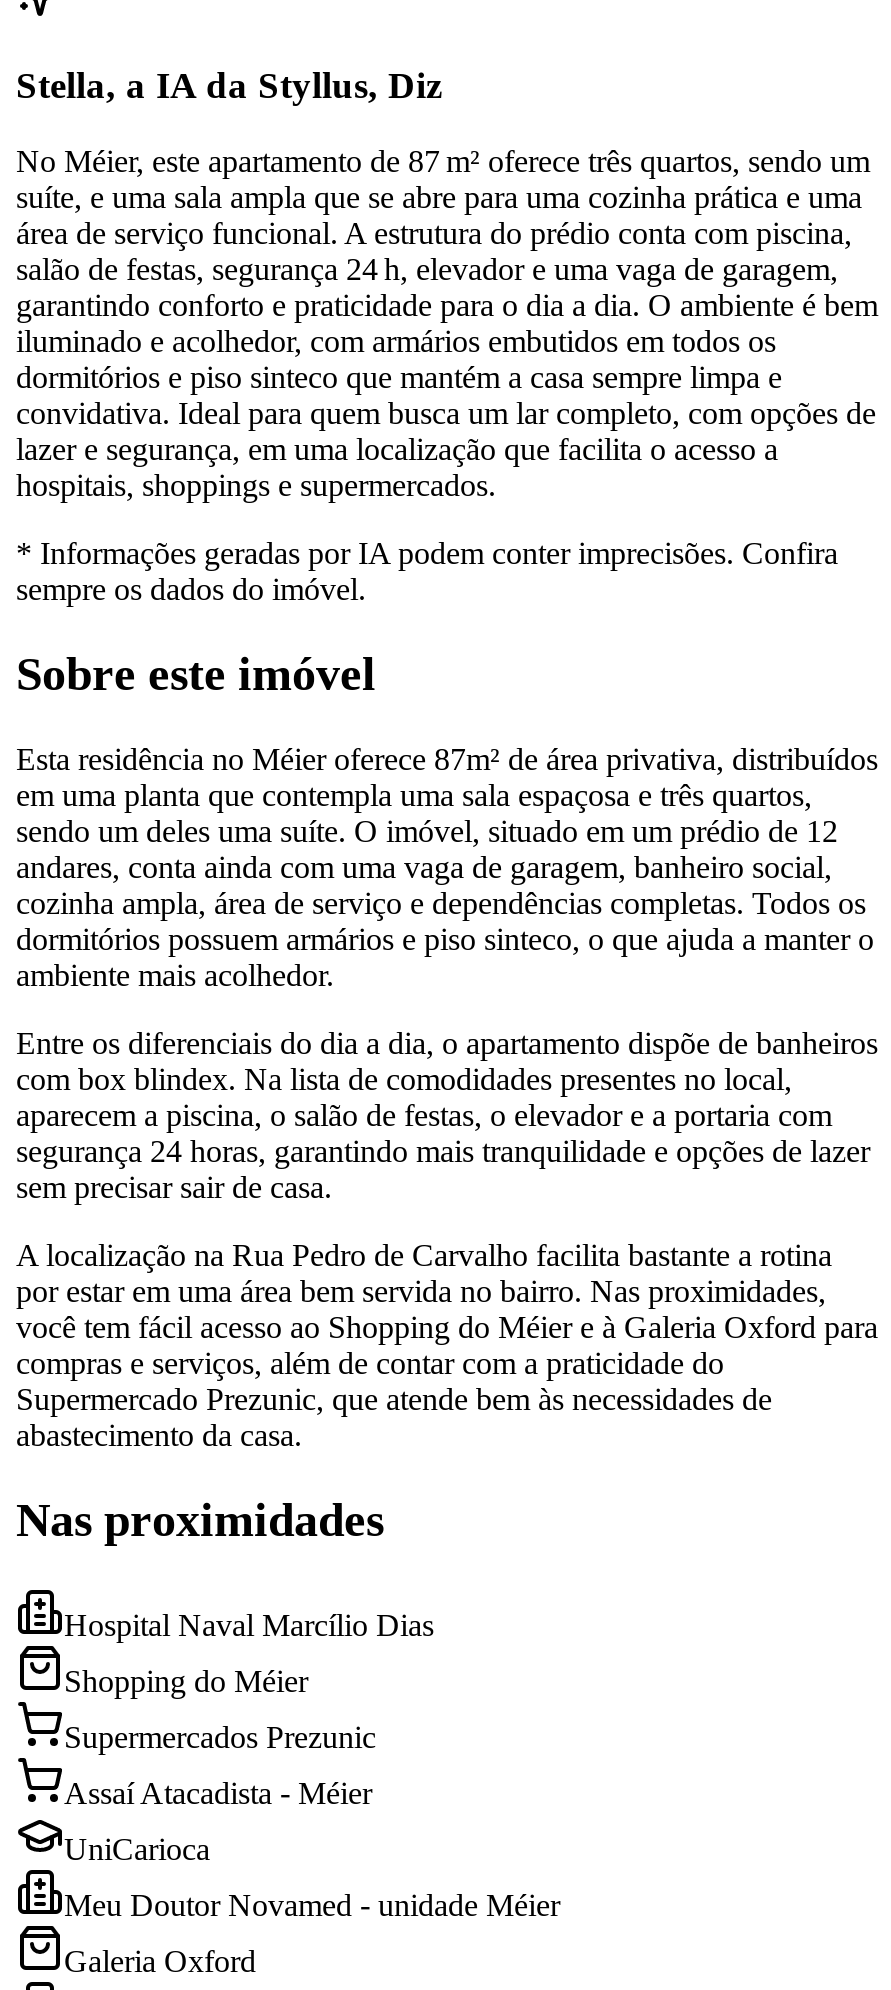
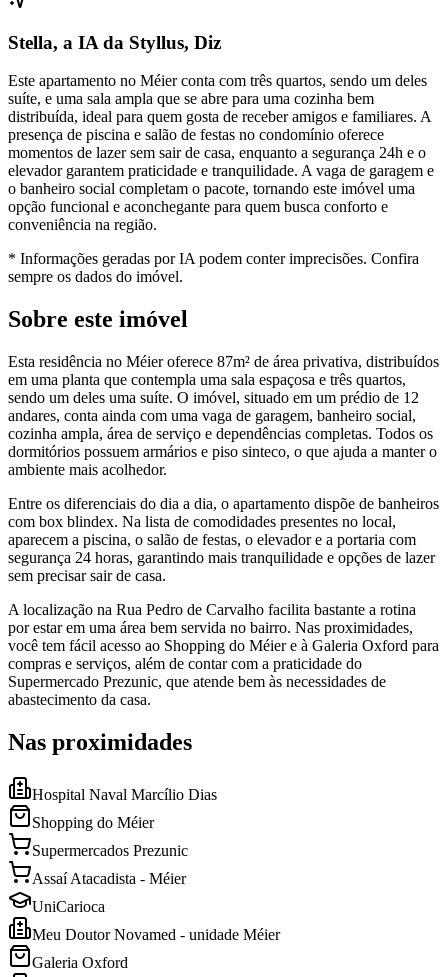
[16,145,878,503] No Méier, este apartamento de 87 m² oferece três quartos, sendo um | suíte, e uma sala ampla que se abre para uma cozinha prática e uma | área de serviço funcional. A estrutura do prédio conta com piscina, | salão de festas, segurança 24 h, elevador e uma vaga de garagem, | garantindo conforto e praticidade para o dia a dia. O ambiente é bem | iluminado e acolhedor, com armários embutidos em todos os | dormitórios e piso sinteco que mantém a casa sempre limpa e | convidativa. Ideal para quem busca um lar completo, com opções de | lazer e segurança, em uma localização que facilita o acesso a | hospitais, shoppings e supermercados. -> [8,72,434,233] Este apartamento no Méier conta com três quartos, sendo um deles | suíte, e uma sala ampla que se abre para uma cozinha bem | distribuída, ideal para quem gosta de receber amigos e familiares. A | presença de piscina e salão de festas no condomínio oferece | momentos de lazer sem sair de casa, enquanto a segurança 24h e o | elevador garantem praticidade e tranquilidade. A vaga de garagem e | o banheiro social completam o pacote, tornando este imóvel uma | opção funcional e aconchegante para quem busca conforto e | conveniência na região.

